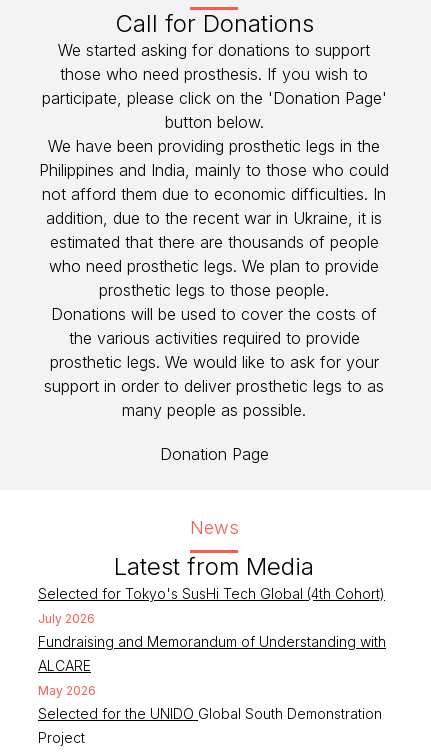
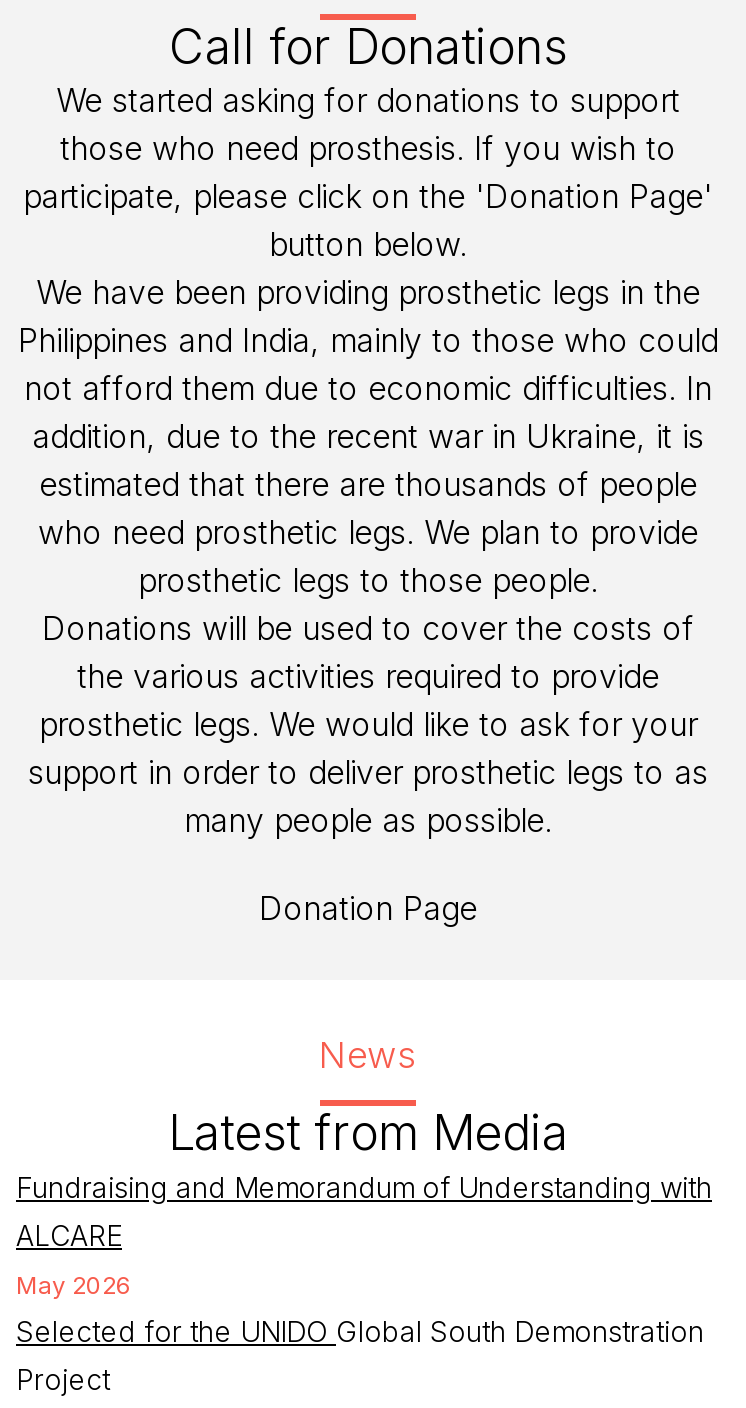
[38,585,385,626] Selected for Tokyo's SusHi Tech Global (4th Cohort) | July 2026 -> none

